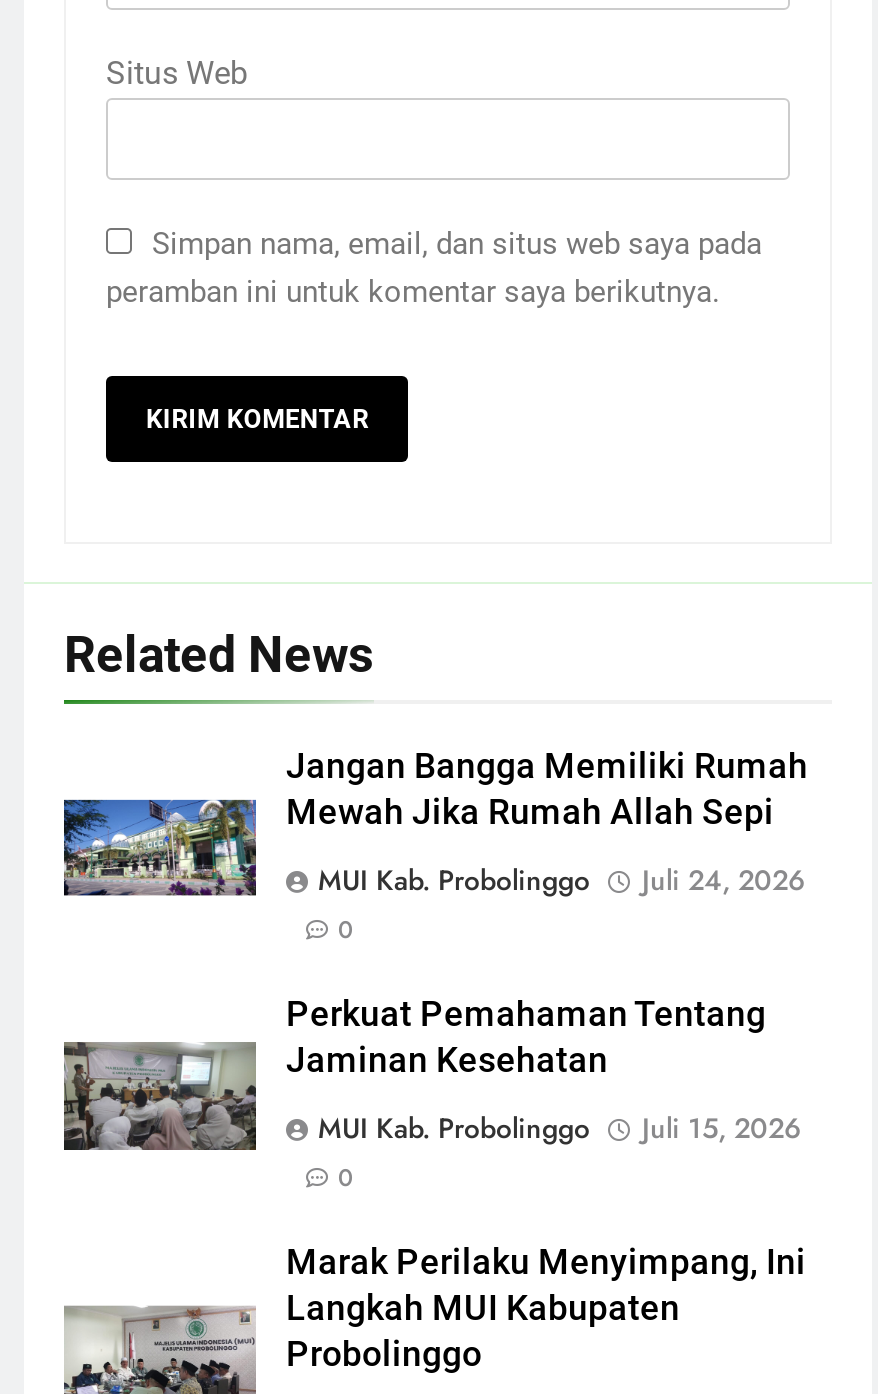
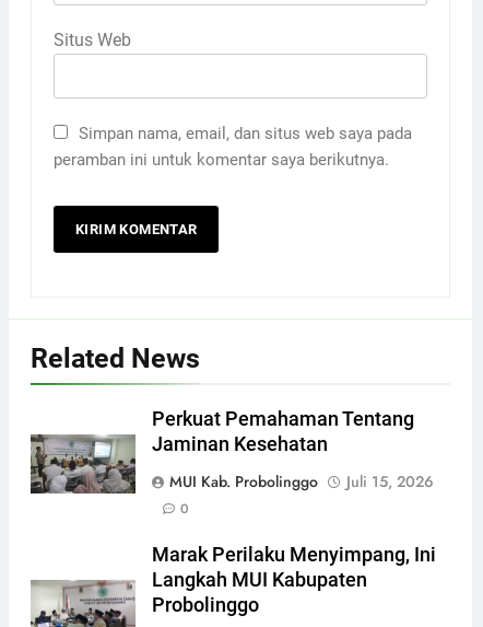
[64,746,808,948] [image] | Jangan Bangga Memiliki Rumah | Mewah Jika Rumah Allah Sepi | MUI Kab. Probolinggo | Juli 24, 2026 | 0 -> none

